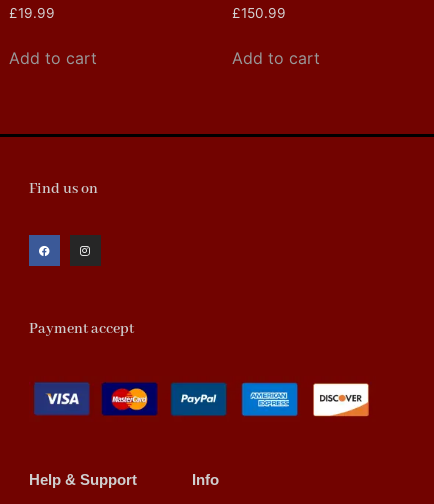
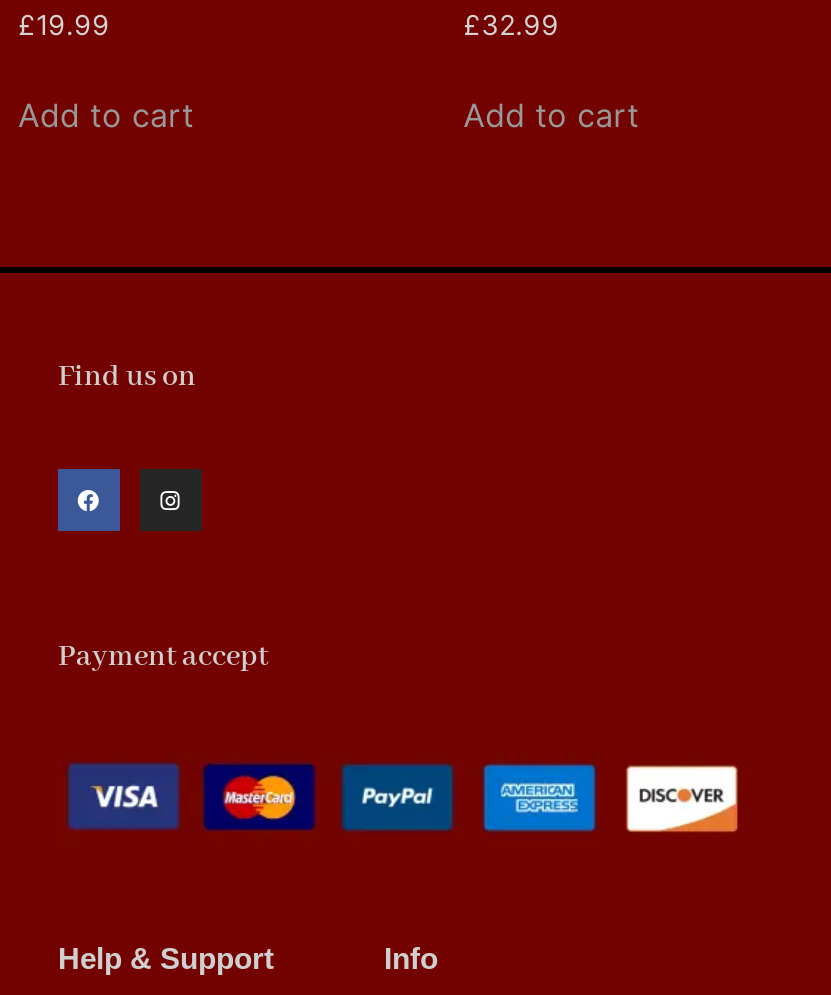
[232,5,286,21] £150.99 -> [463,9,559,41] £32.99

